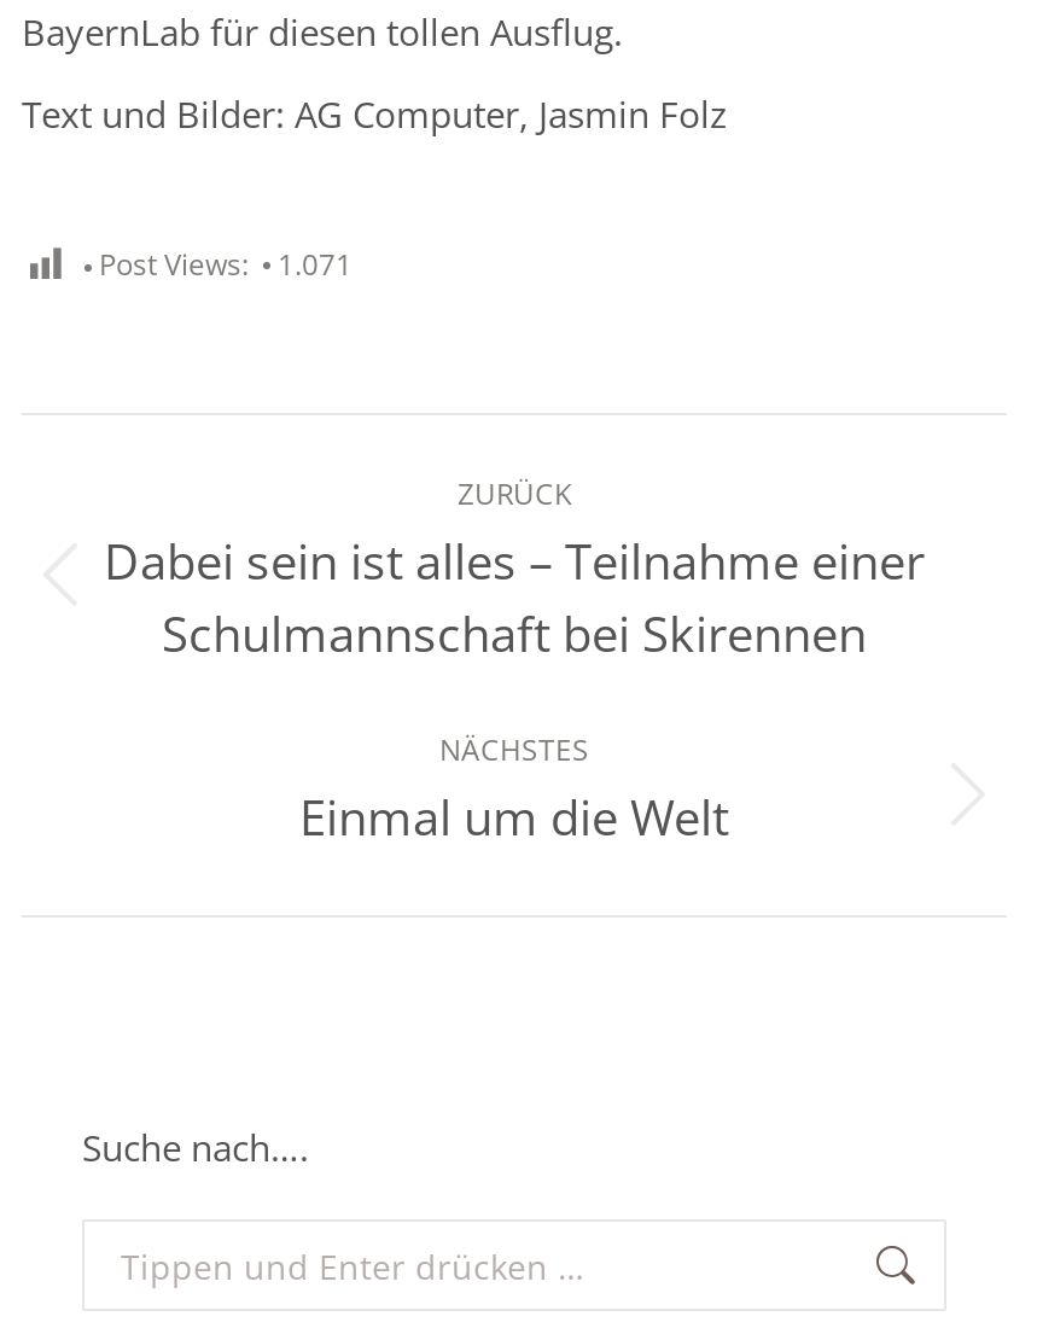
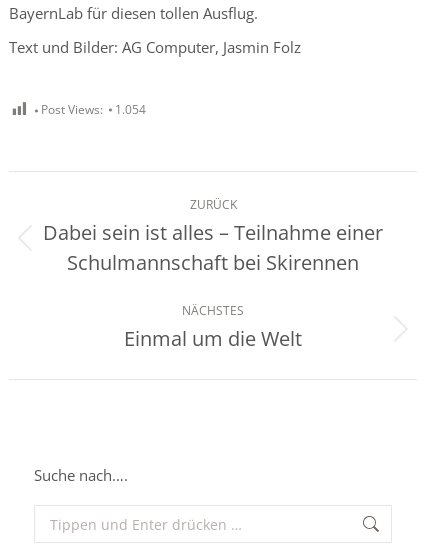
[99,244,353,285] Post Views: 1.071 -> [41,101,146,118] Post Views: 1.054

